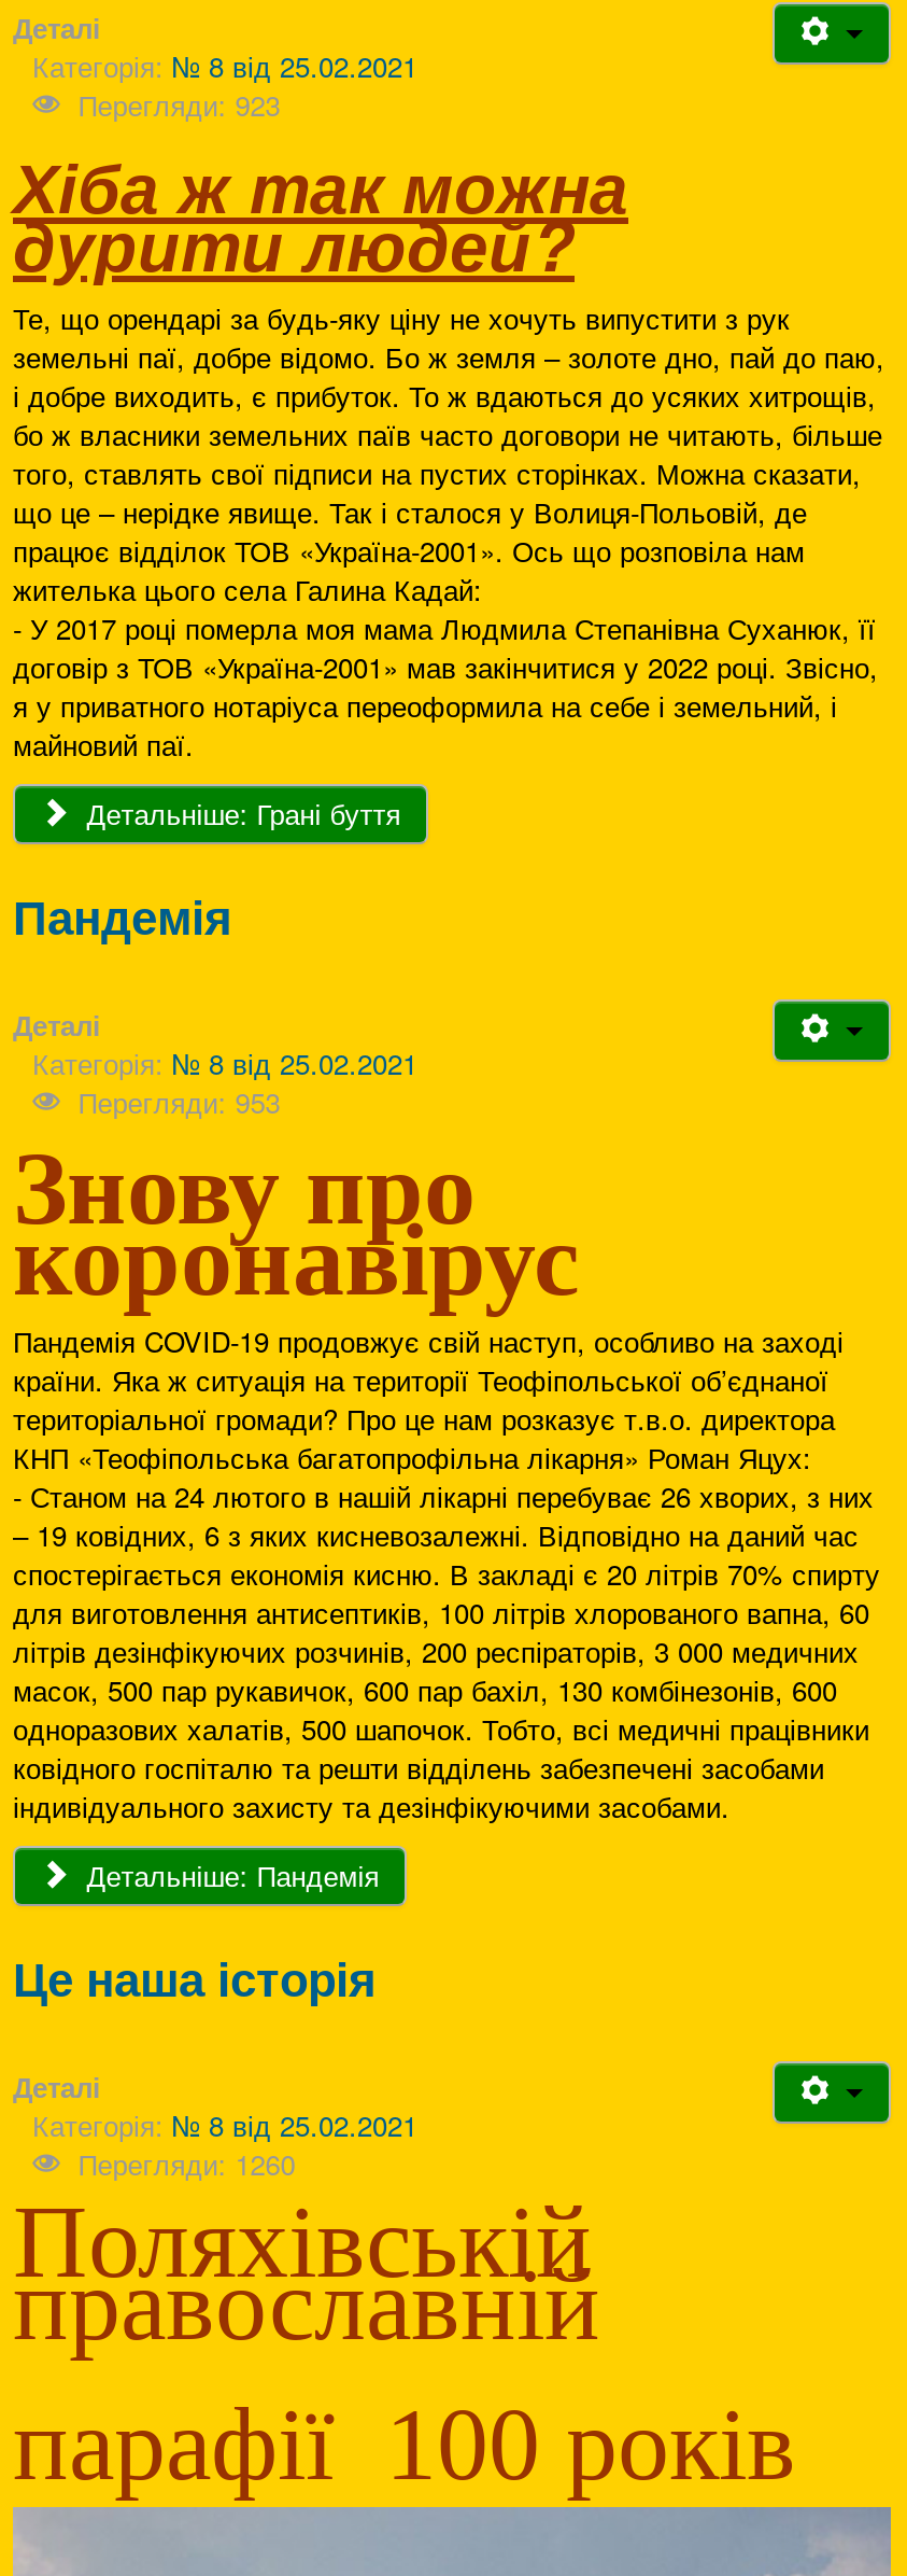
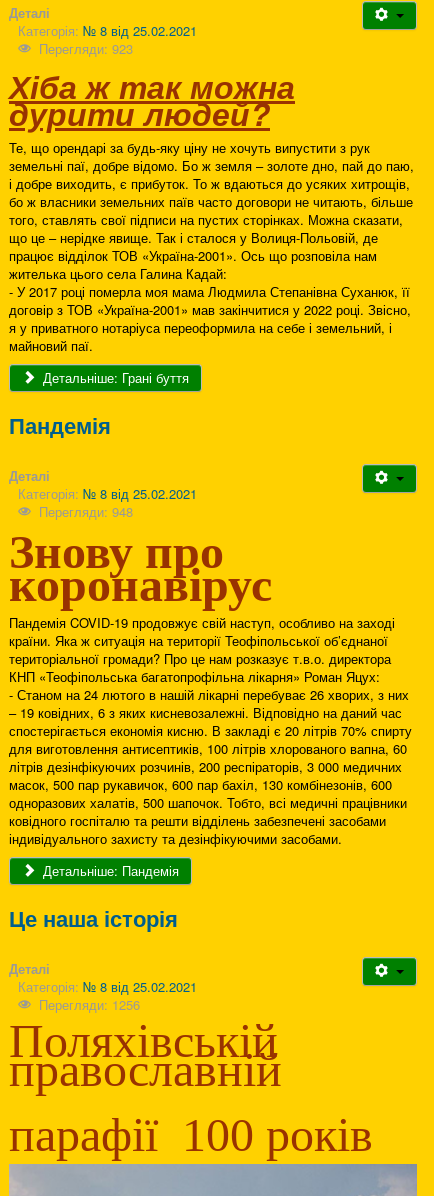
[78,1082,280,1123] Перегляди: 953 -> [39,502,133,521] Перегляди: 948
[78,2144,295,2185] Перегляди: 1260 -> [39,995,140,1014] Перегляди: 1256

